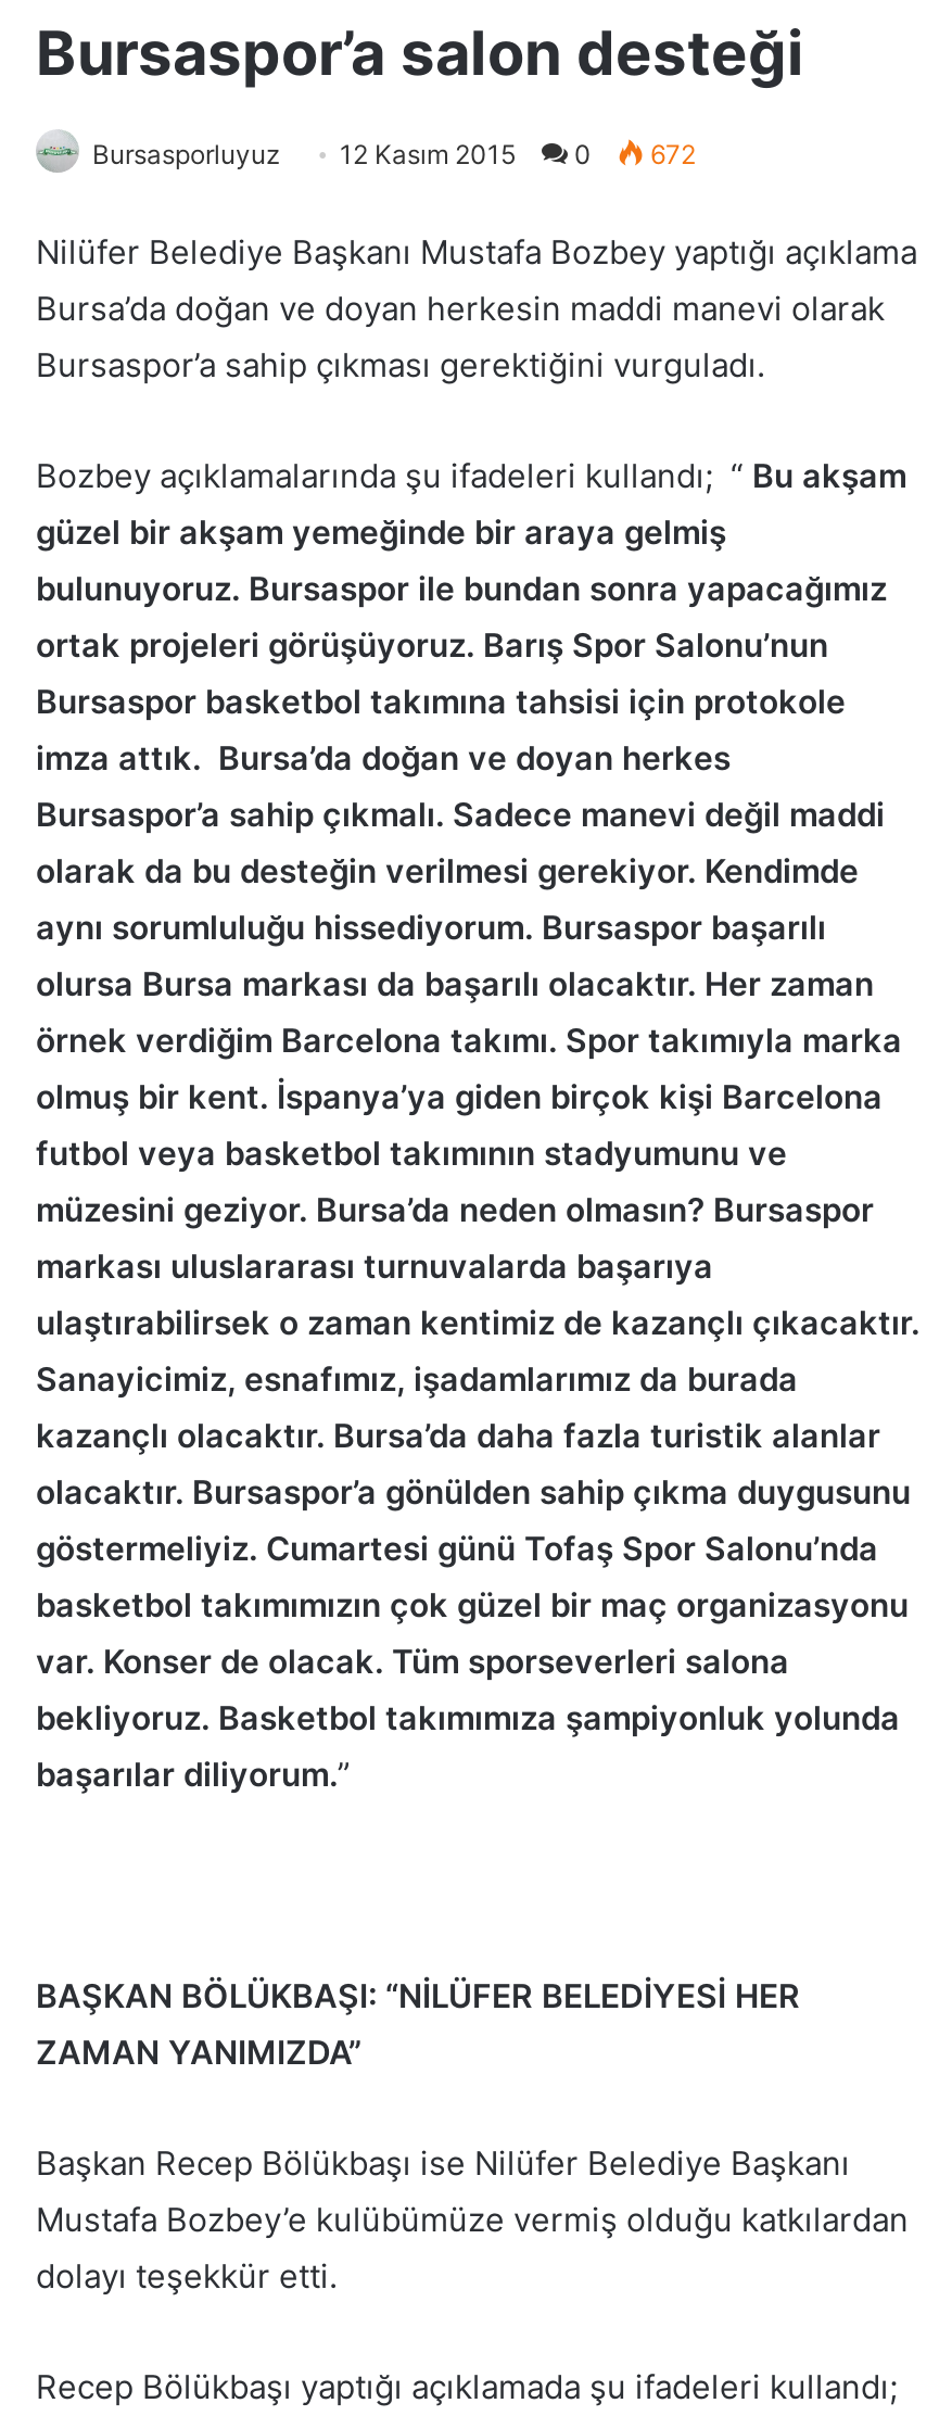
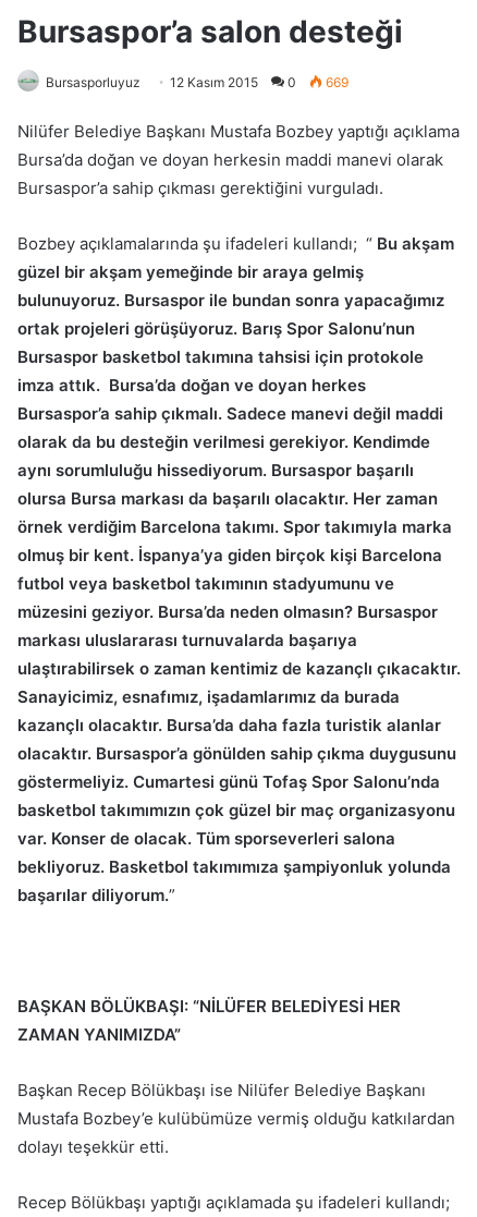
[92,138,696,171] Bursasporluyuz 12 Kasım 2015 0 672 -> [46,74,348,91] Bursasporluyuz 12 Kasım 2015 0 669

